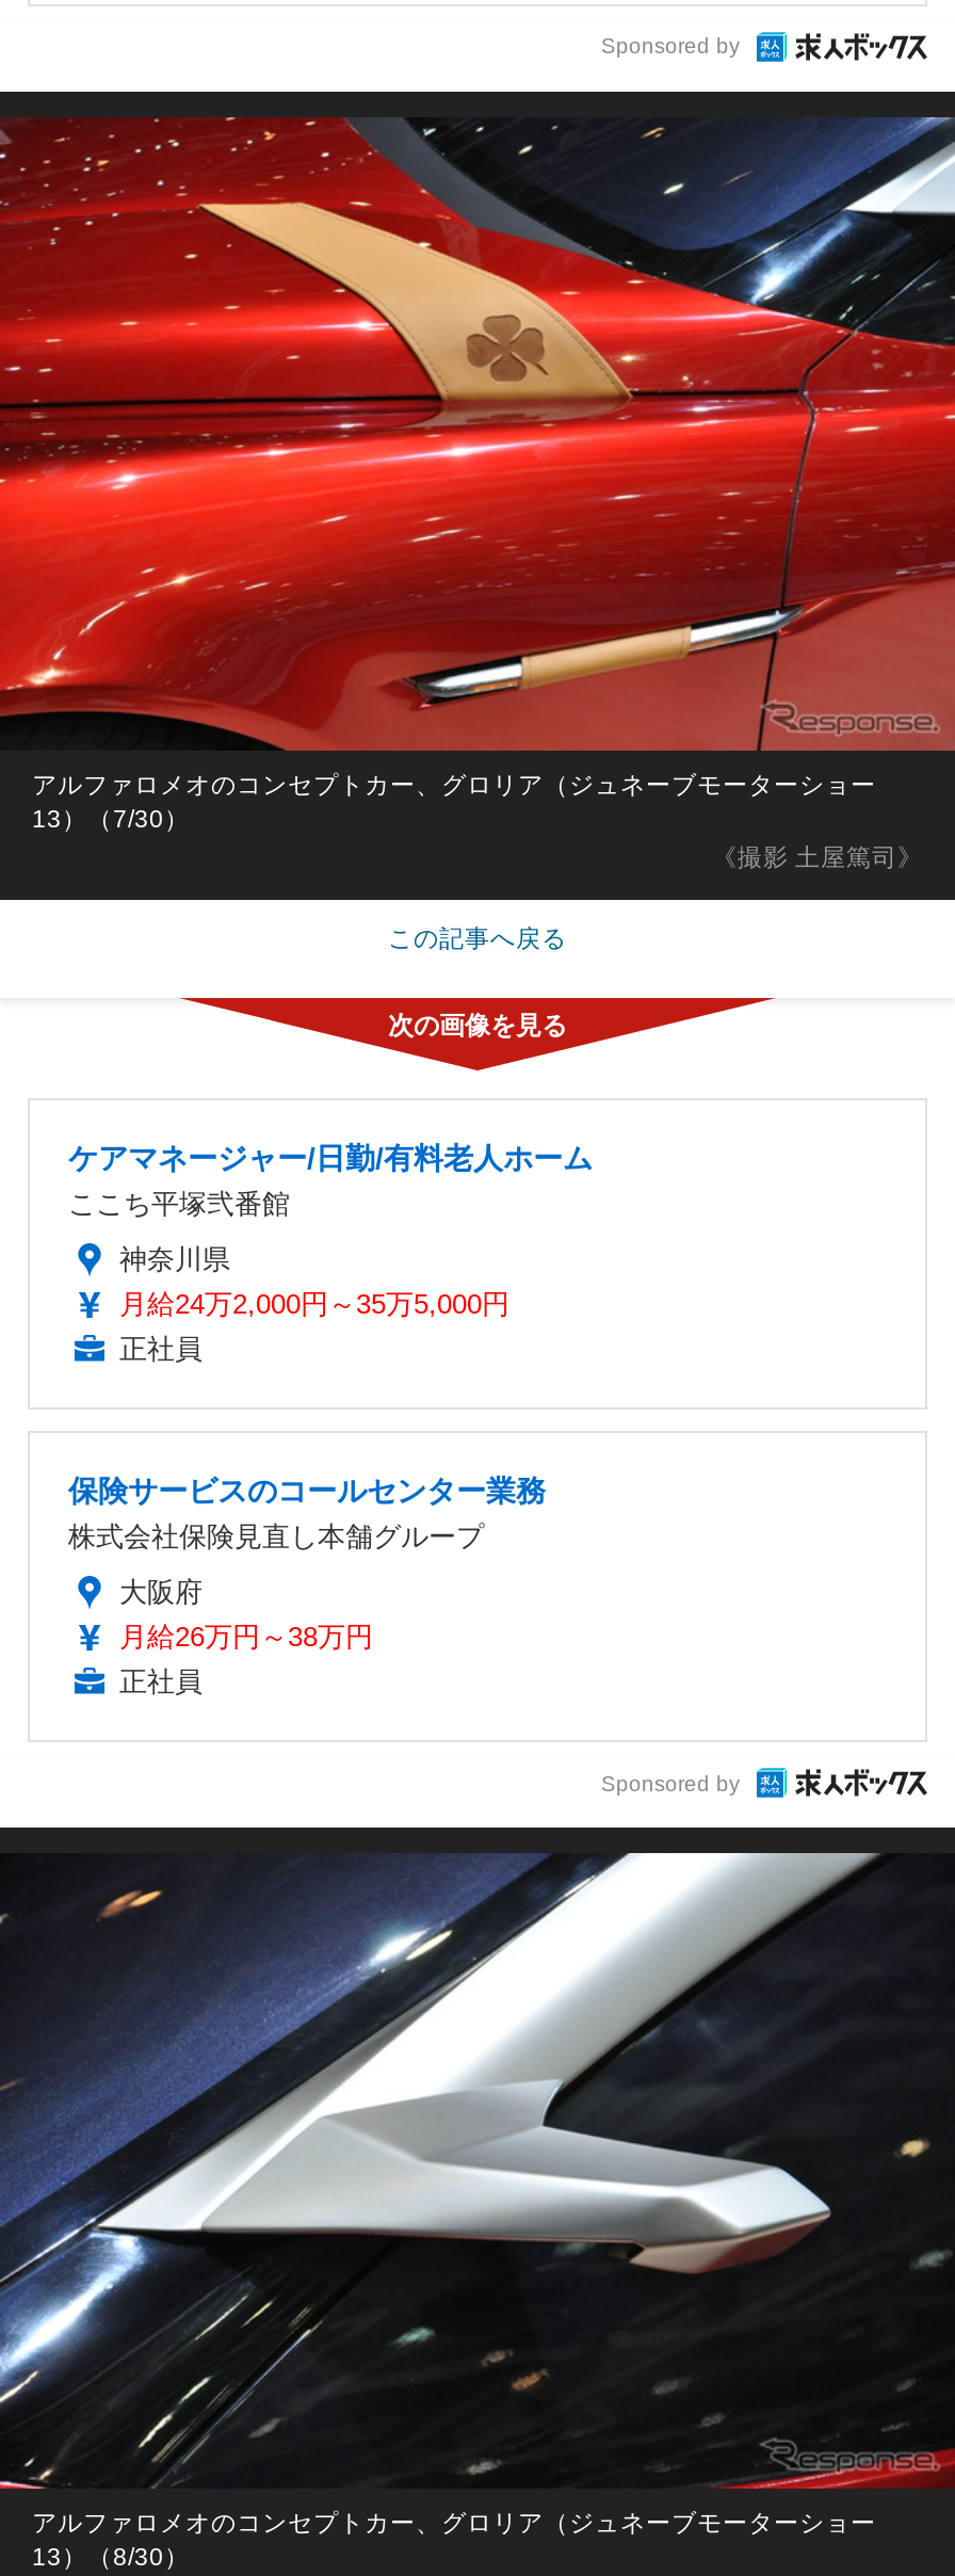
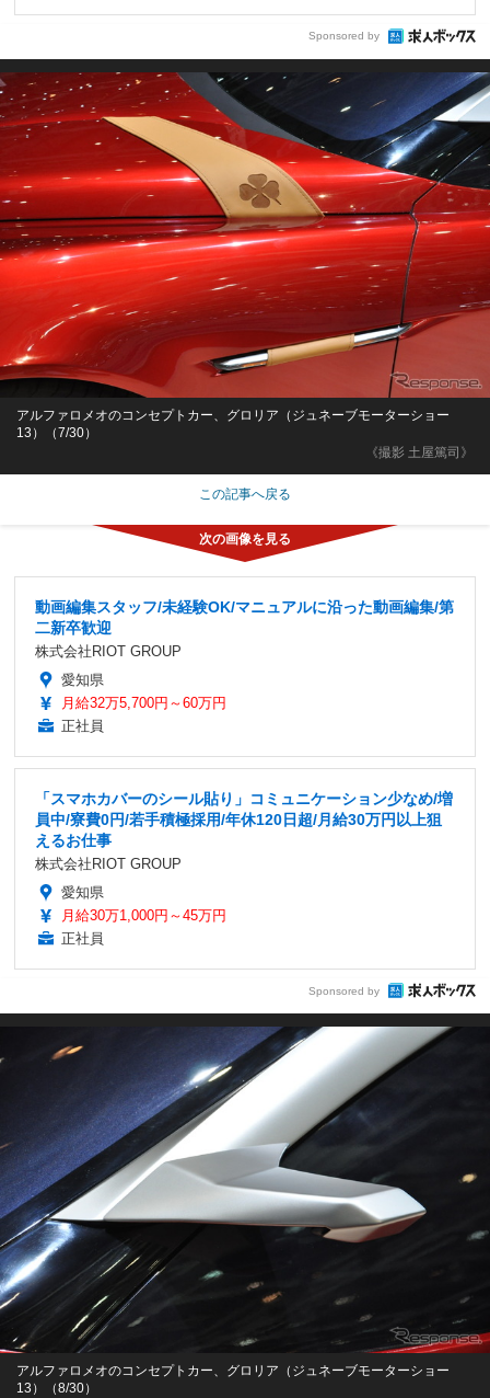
[68,1141,593,1220] ケアマネージャー/日勤/有料老人ホーム | ここち平塚弐番館 -> [35,598,454,660] 動画編集スタッフ/未経験OK/マニュアルに沿った動画編集/第 | 二新卒歓迎 | 株式会社RIOT GROUP
[119,1243,509,1320] 神奈川県 | 月給24万2,000円～35万5,000円 -> [61,672,226,711] 愛知県 | 月給32万5,700円～60万円
[68,1474,546,1552] 保険サービスのコールセンター業務 | 株式会社保険見直し本舗グループ -> [35,790,453,872] 「スマホカバーのシール貼り」コミュニケーション少なめ/増 | 員中/寮費0円/若手積極採用/年休120日超/月給30万円以上狙 | えるお仕事 | 株式会社RIOT GROUP
[119,1576,373,1653] 大阪府 | 月給26万円～38万円 -> [61,884,226,924] 愛知県 | 月給30万1,000円～45万円

